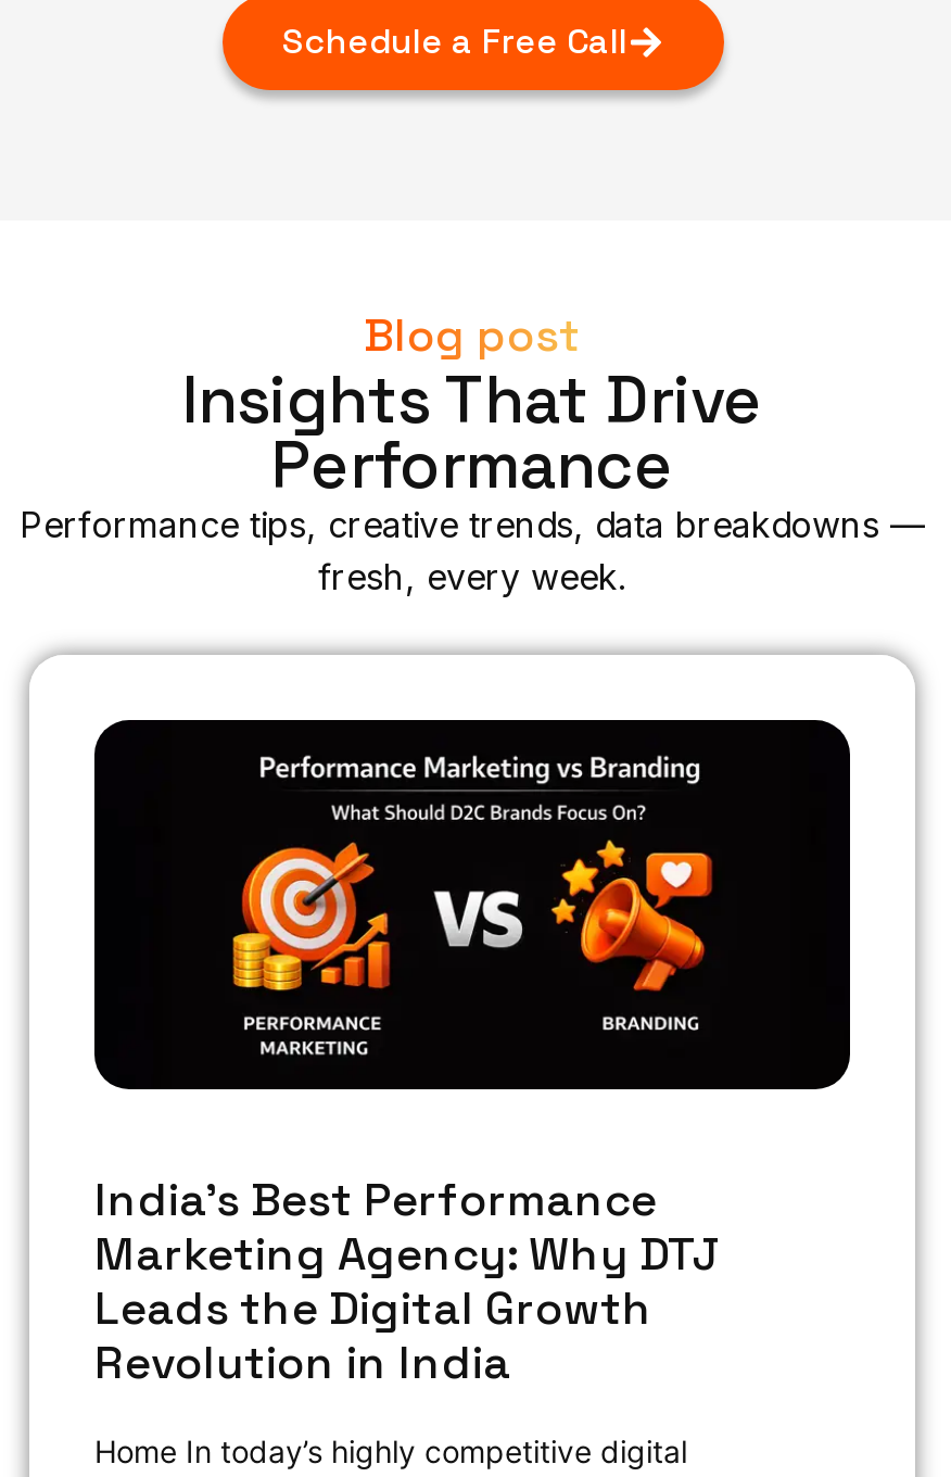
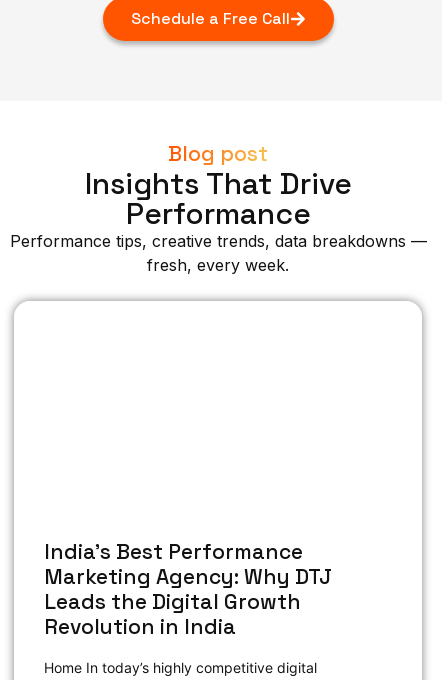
[92,717,852,1093] [image] -> none

